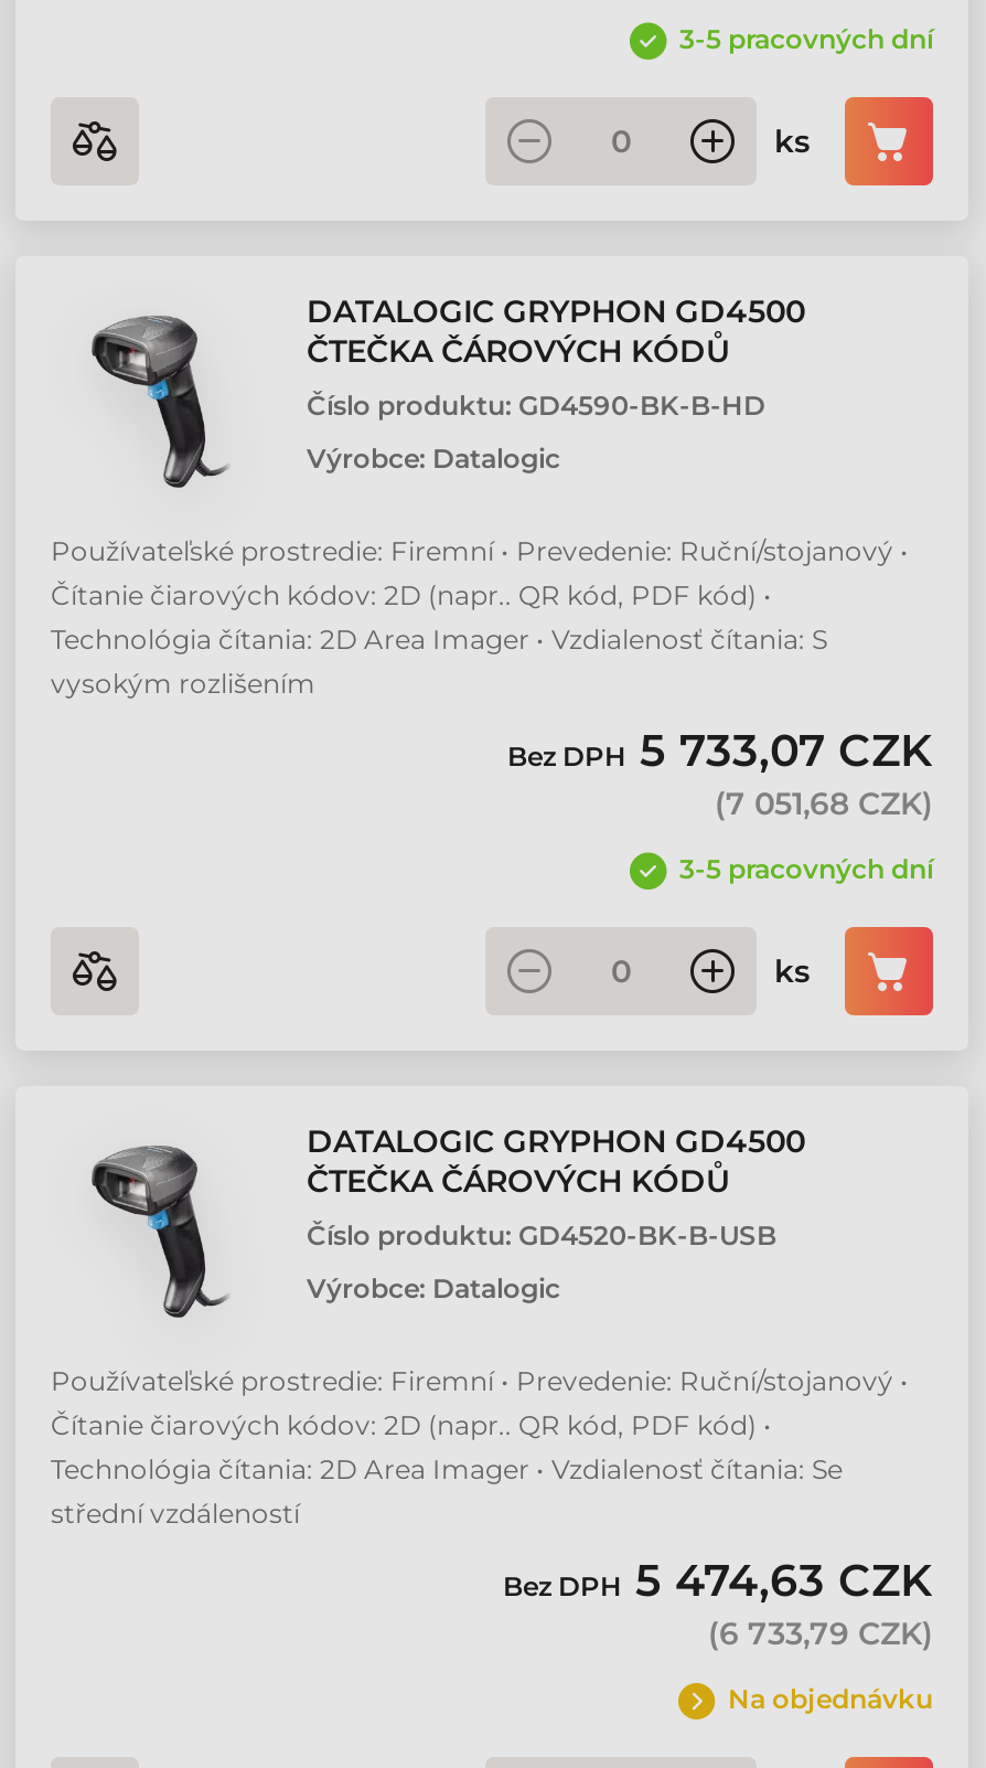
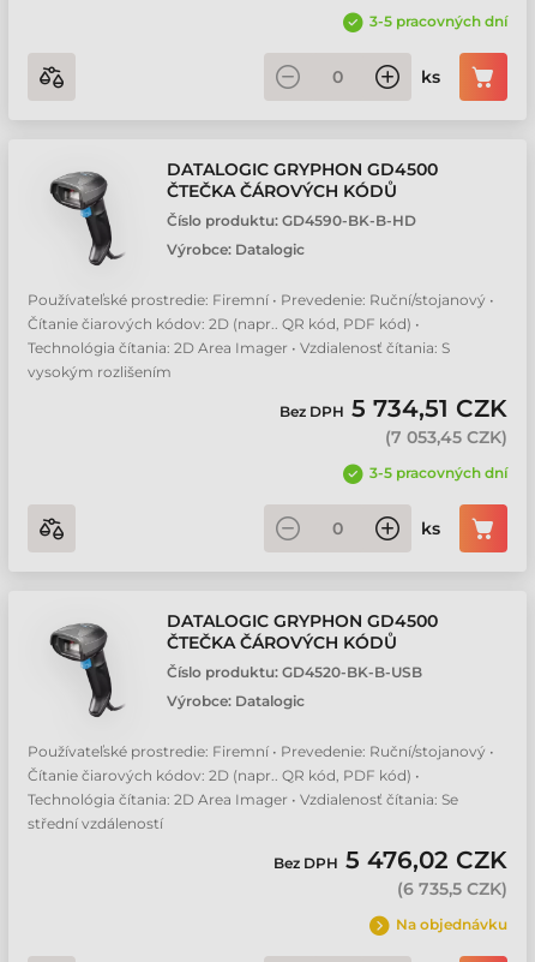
[507,724,933,777] Bez DPH 5 733,07 CZK -> [279,394,507,423] Bez DPH 5 734,51 CZK
[715,784,933,823] (7 051,68 CZK) -> [385,426,507,448] (7 053,45 CZK)
[503,1554,933,1607] Bez DPH 5 474,63 CZK -> [273,846,507,874] Bez DPH 5 476,02 CZK
[708,1613,933,1653] (6 733,79 CZK) -> [397,878,507,900] (6 735,5 CZK)

